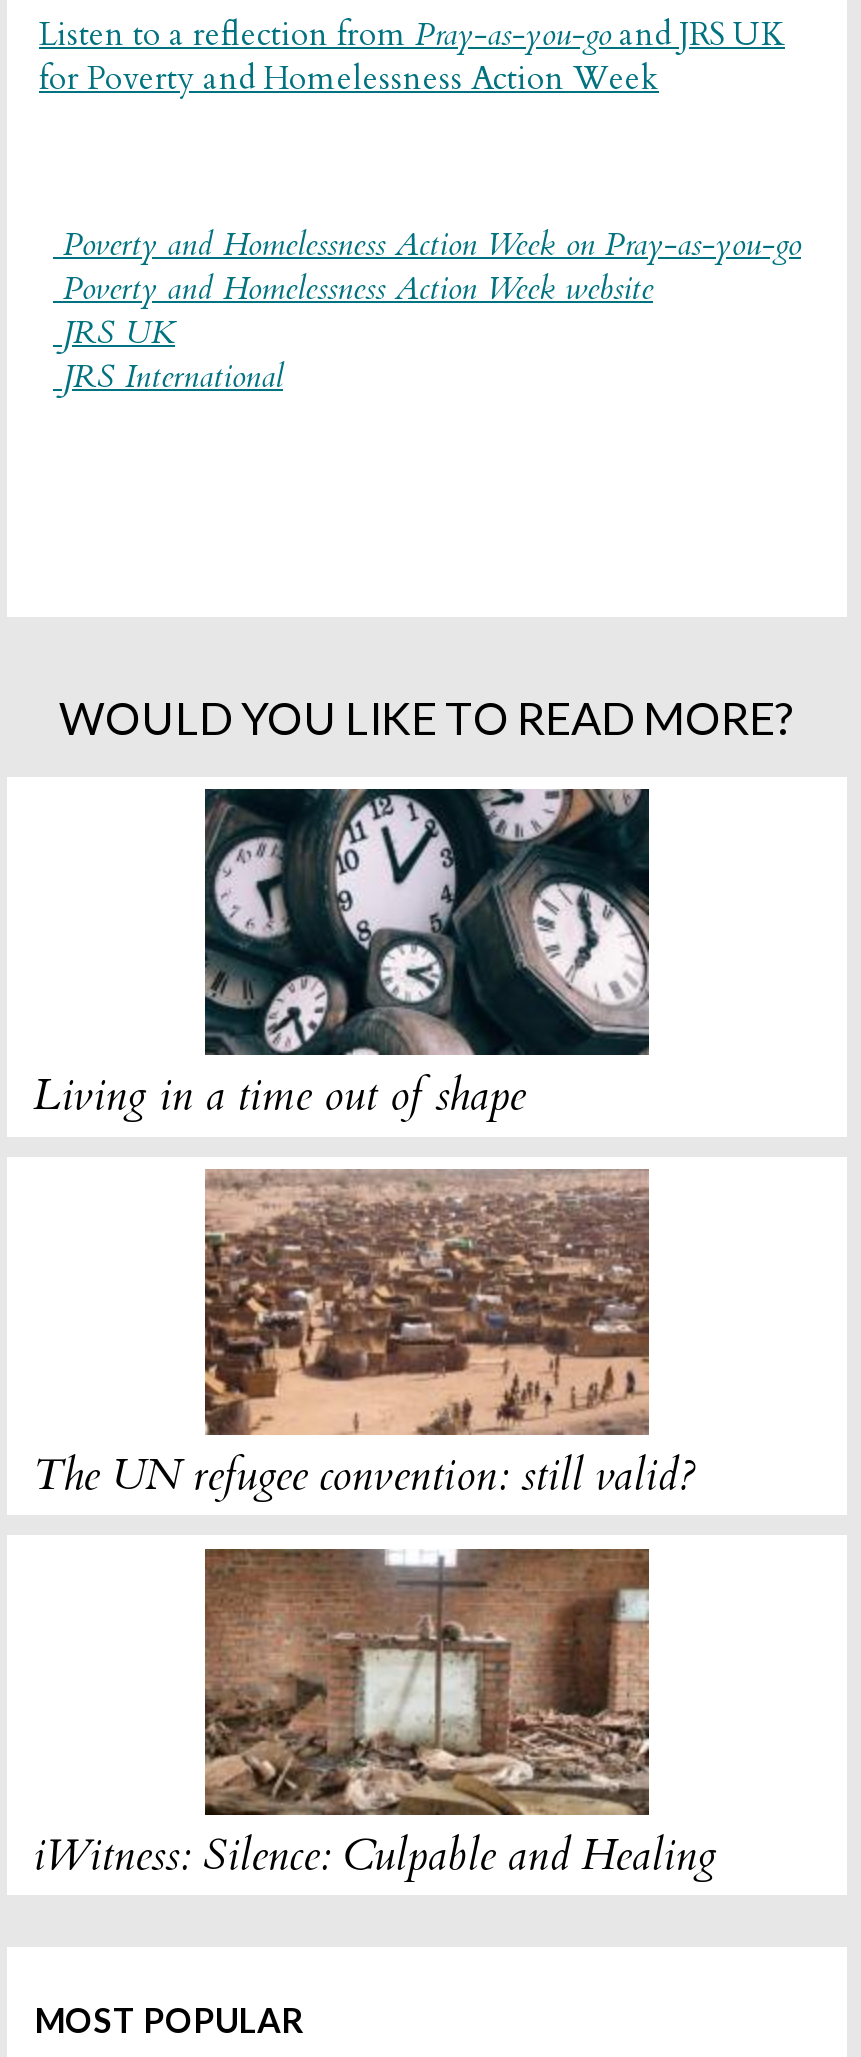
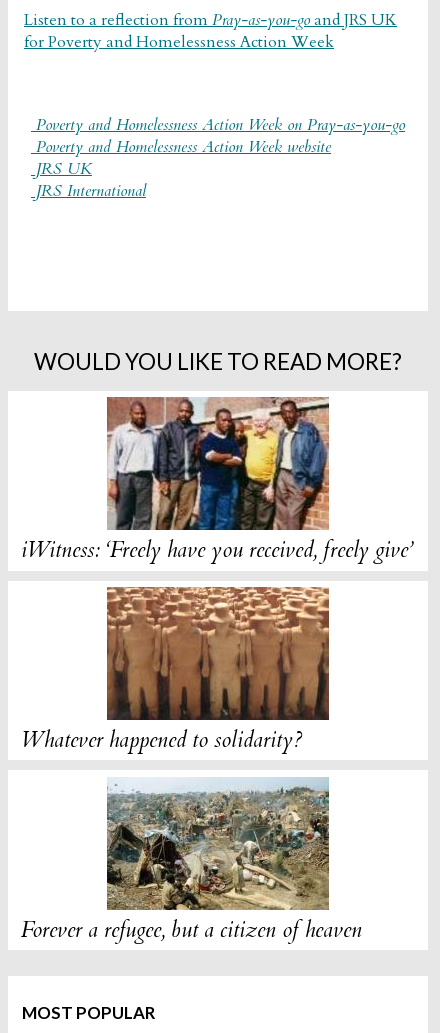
[33,787,651,1125] [image] | Living in a time out of shape -> [21,396,412,565] [image] | iWitness: ‘Freely have you received, freely give’
[33,1169,695,1505] [image] | The UN refugee convention: still valid? -> [21,587,329,755] [image] | Whatever happened to solidarity?
[33,1547,717,1884] [image] | iWitness: Silence: Culpable and Healing -> [21,777,362,944] [image] | Forever a refugee, but a citizen of heaven

